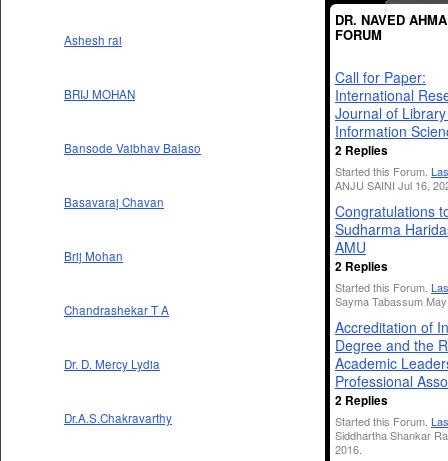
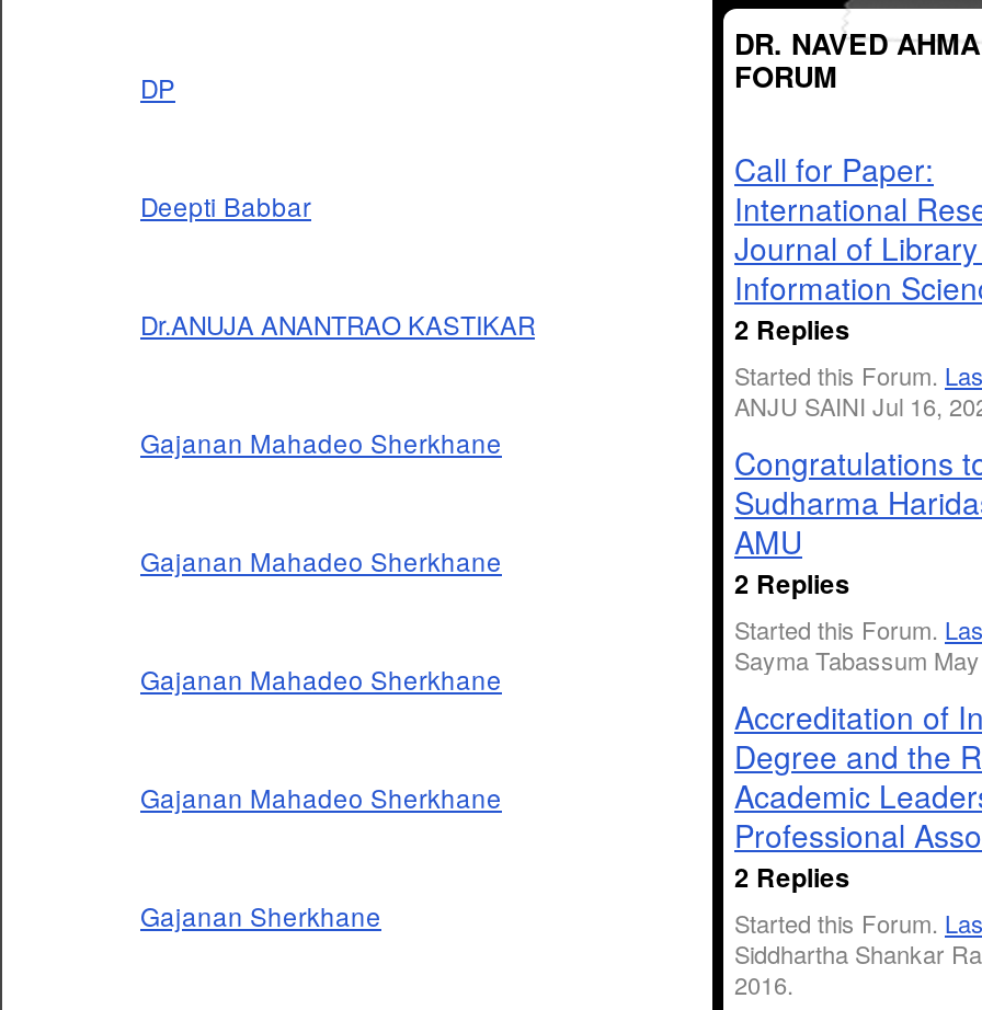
[64,32,122,48] Ashesh rai -> [140,70,175,105] DP
[64,86,135,102] BRIJ MOHAN -> [140,189,311,224] Deepti Babbar
[64,140,201,156] Bansode Vaibhav Balaso -> [140,307,535,342] Dr.ANUJA ANANTRAO KASTIKAR
[64,194,164,210] Basavaraj Chavan -> [140,425,502,460] Gajanan Mahadeo Sherkhane
[64,248,123,264] Brij Mohan -> [140,544,502,579] Gajanan Mahadeo Sherkhane
[64,302,169,318] Chandrashekar T A -> [140,662,502,697] Gajanan Mahadeo Sherkhane
[64,356,160,372] Dr. D. Mercy Lydia -> [140,780,502,815] Gajanan Mahadeo Sherkhane
[64,410,172,426] Dr.A.S.Chakravarthy -> [140,898,381,934] Gajanan Sherkhane

